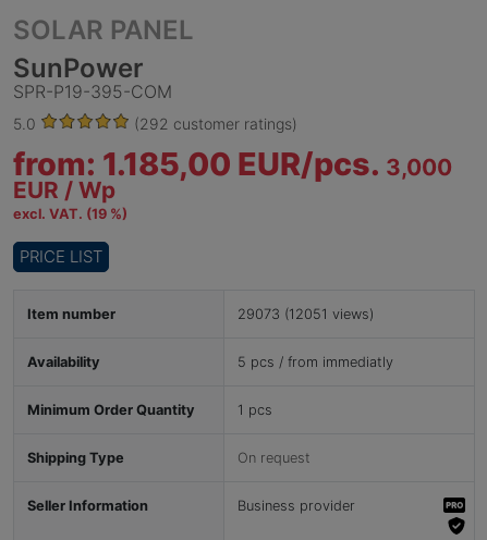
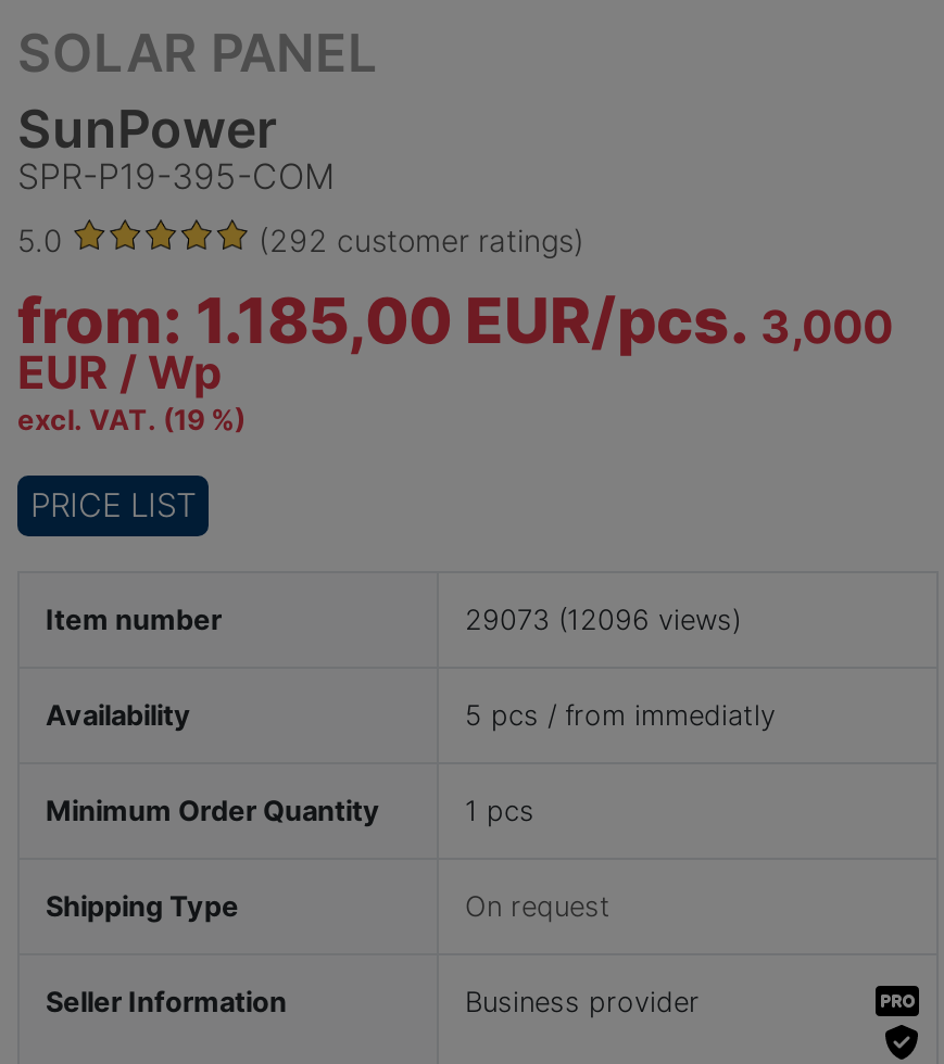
[238,306,374,322] 29073 (12051 views) -> [465,603,741,636] 29073 (12096 views)

